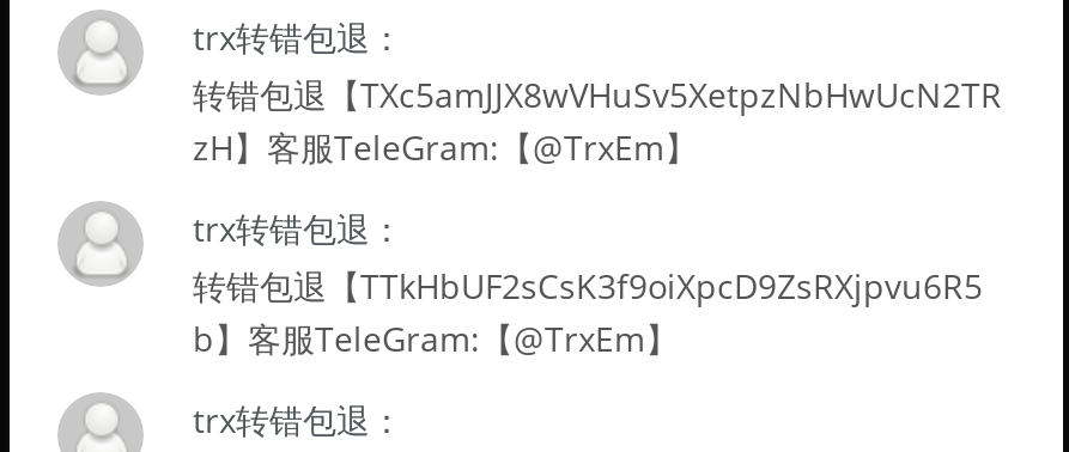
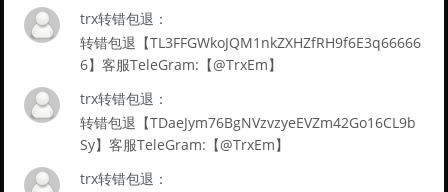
[193,72,1002,117] 转错包退【TXc5amJJX8wVHuSv5XetpzNbHwUcN2TR -> [80,33,421,52] 转错包退【TL3FFGWkoJQM1nkZXHZfRH9f6E3q66666
[193,124,698,170] zH】客服TeleGram:【@TrxEm】 -> [80,55,282,74] 6】客服TeleGram:【@TrxEm】
[193,263,983,308] 转错包退【TTkHbUF2sCsK3f9oiXpcD9ZsRXjpvu6R5 -> [80,113,416,132] 转错包退【TDaeJym76BgNVzvzyeEVZm42Go16CL9b
[193,315,679,361] b】客服TeleGram:【@TrxEm】 -> [80,135,289,154] Sy】客服TeleGram:【@TrxEm】

